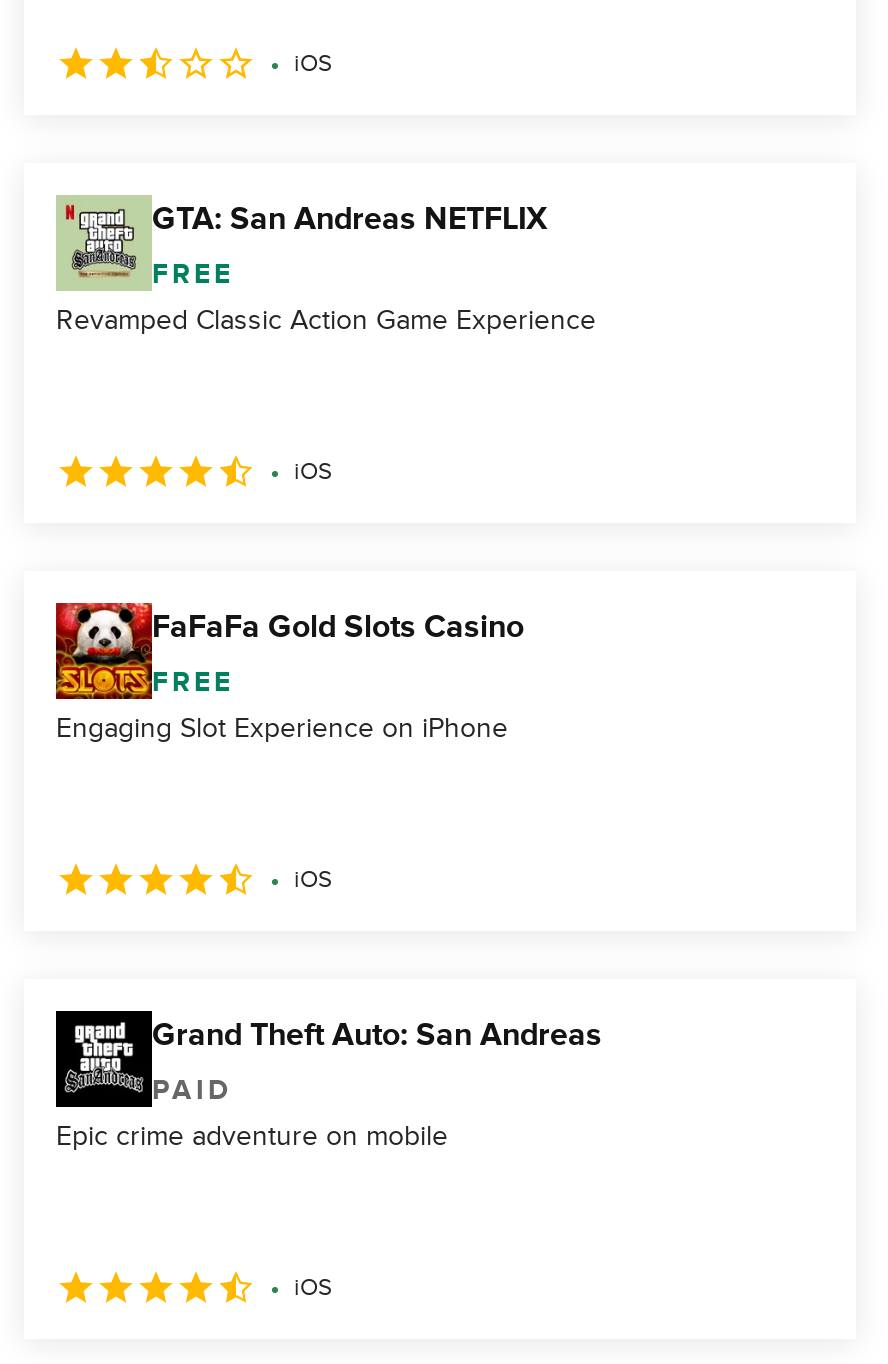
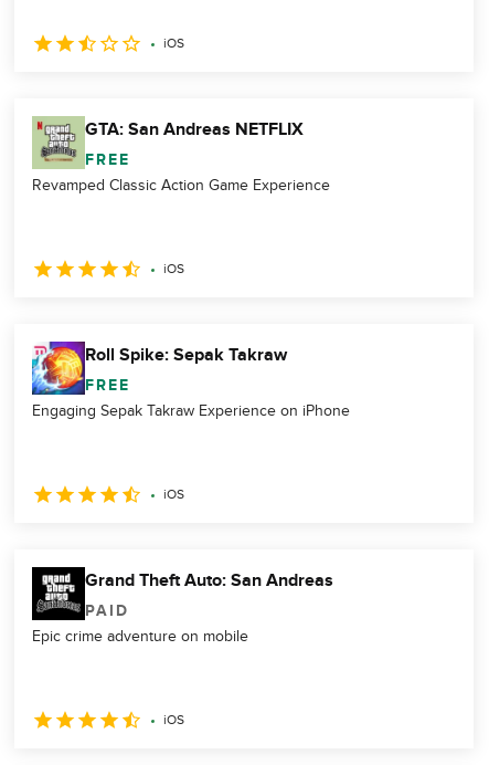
[54,601,524,697] [image] | FaFaFa Gold Slots Casino -> [31,340,287,394] [image] | Roll Spike: Sepak Takraw
[56,711,508,745] Engaging Slot Experience on iPhone -> [32,401,350,420] Engaging Sepak Takraw Experience on iPhone

